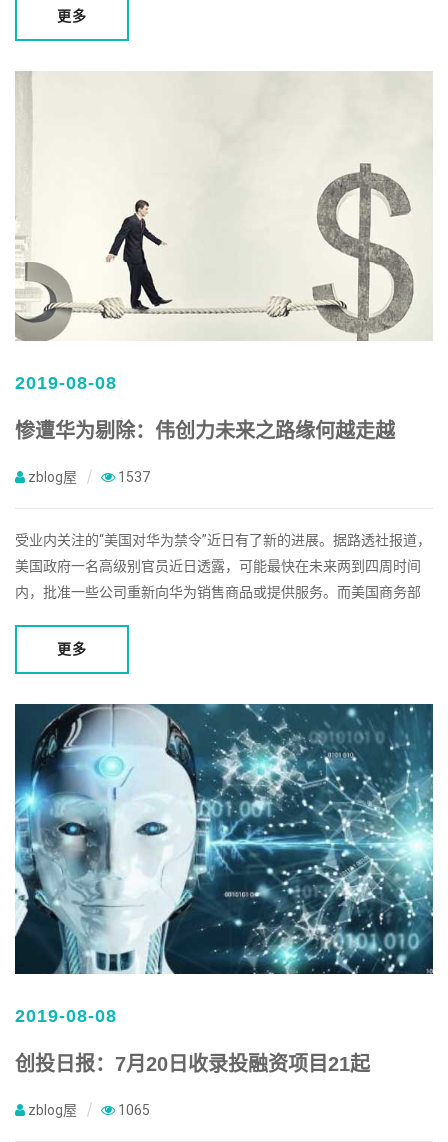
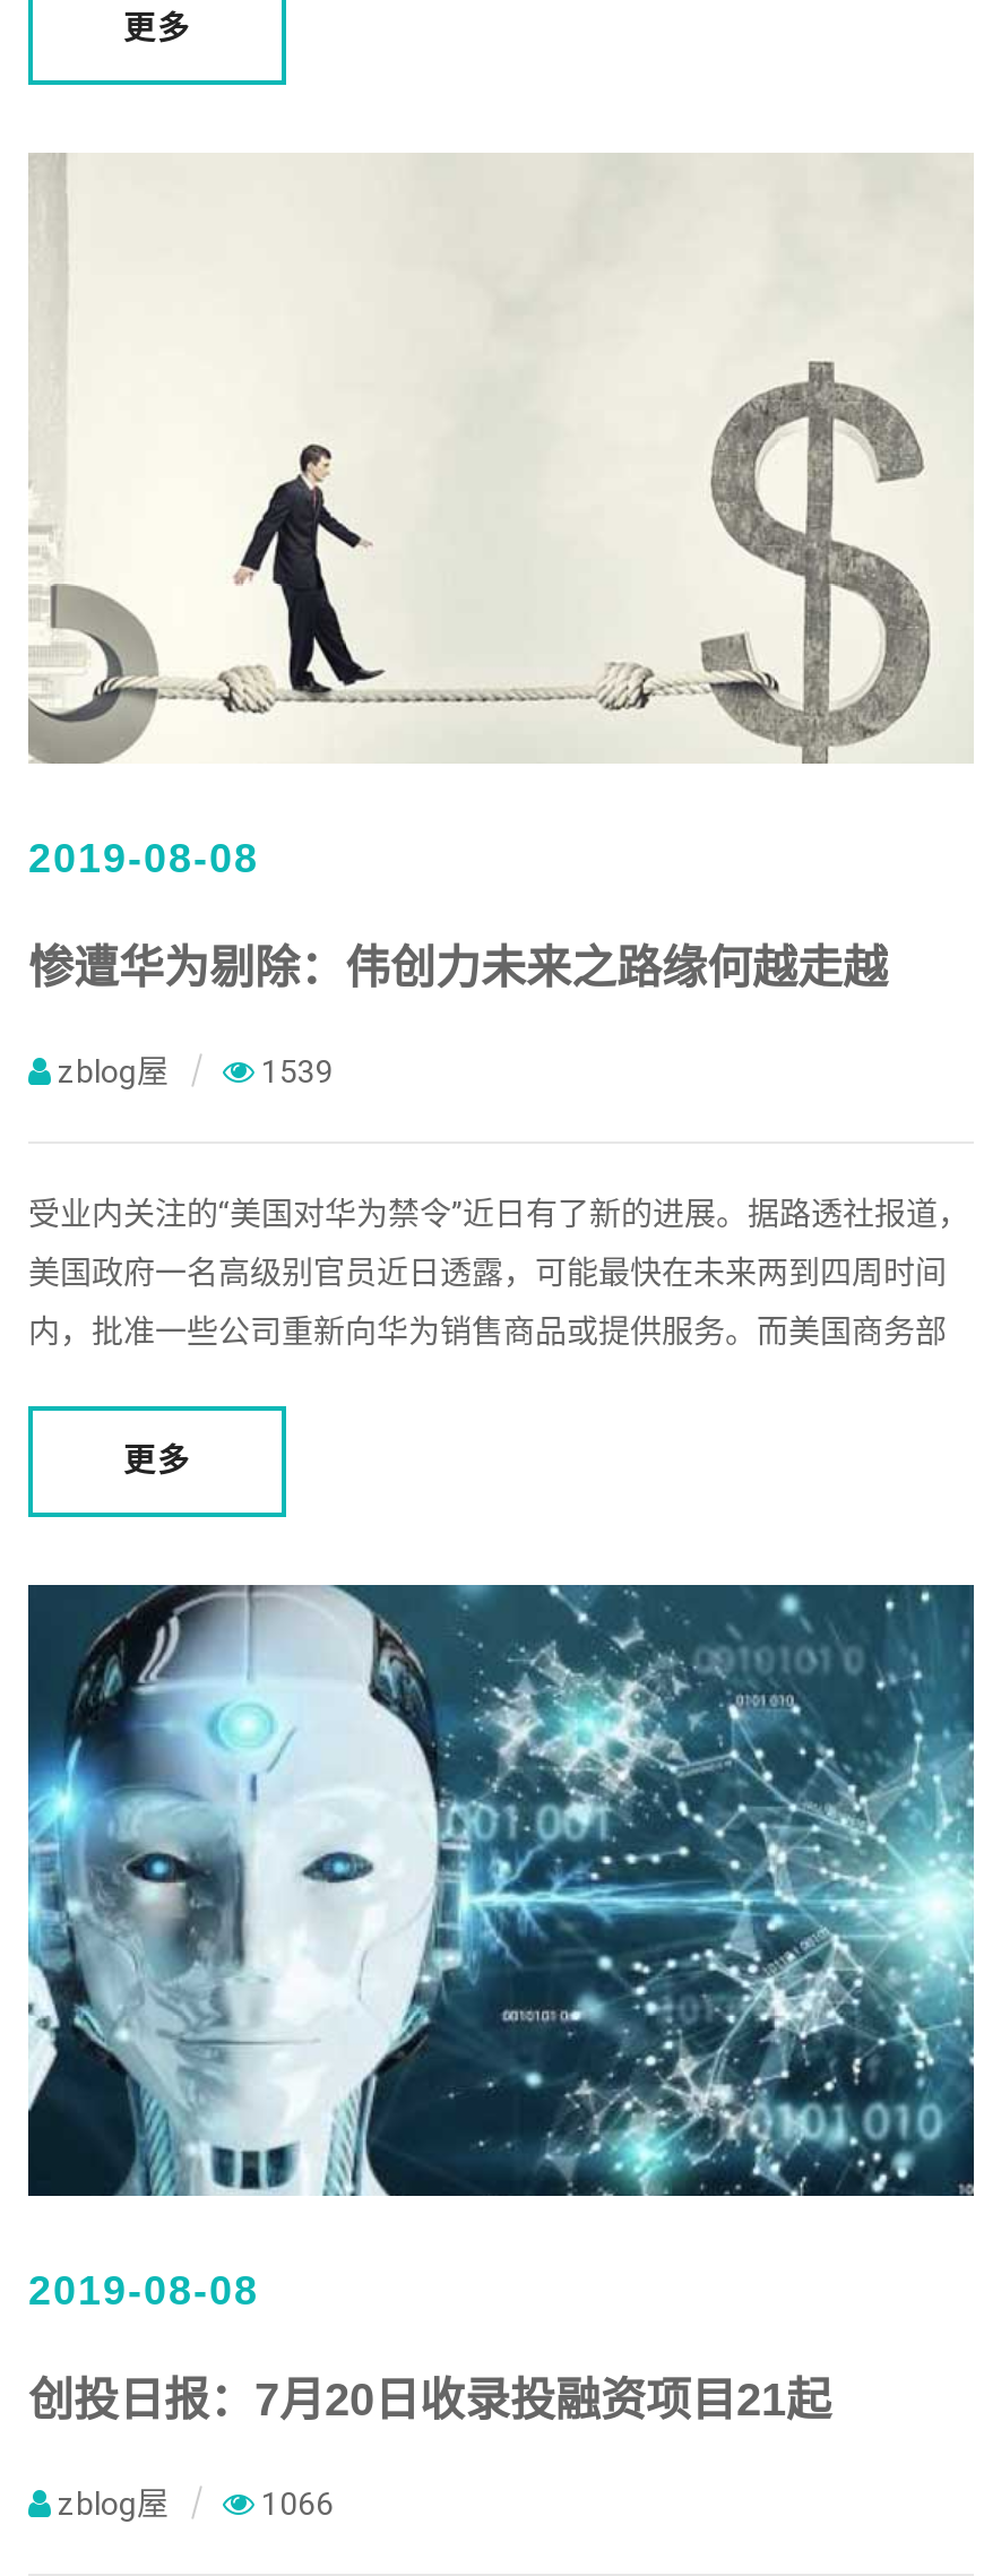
[118,469,150,485] 1537 -> [261,1053,334,1089] 1539
[118,1102,150,1118] 1065 -> [261,2485,334,2522] 1066

